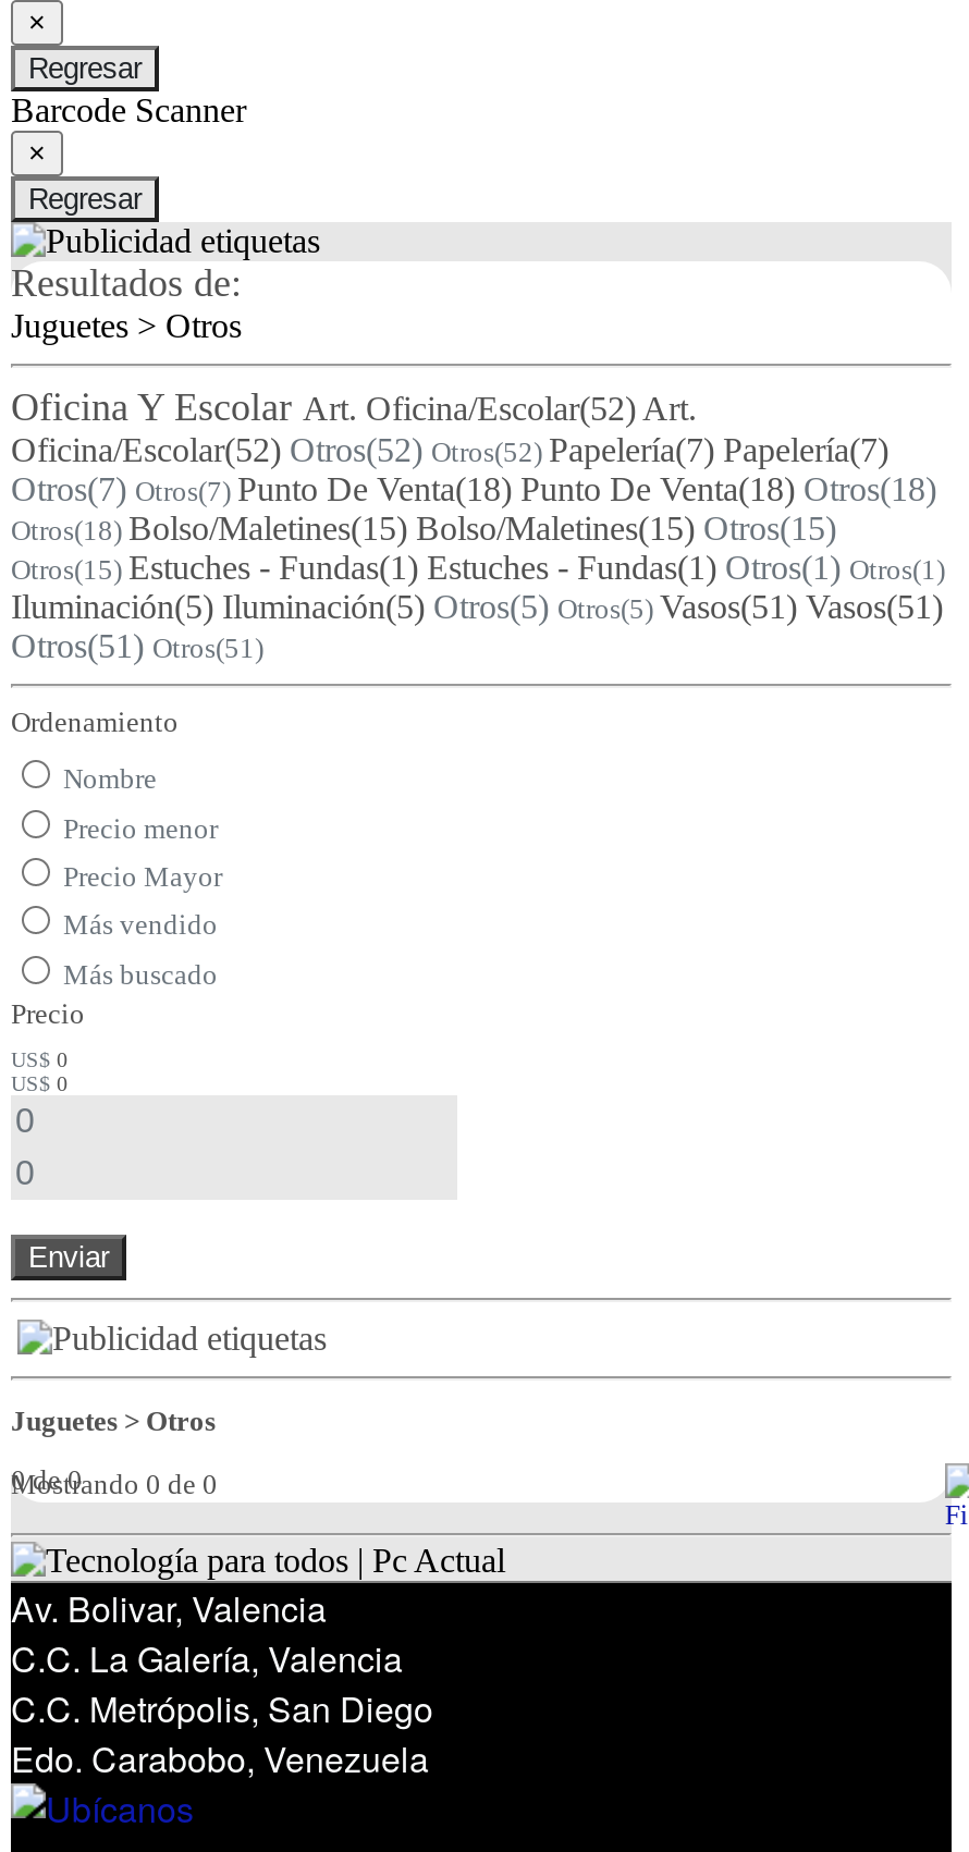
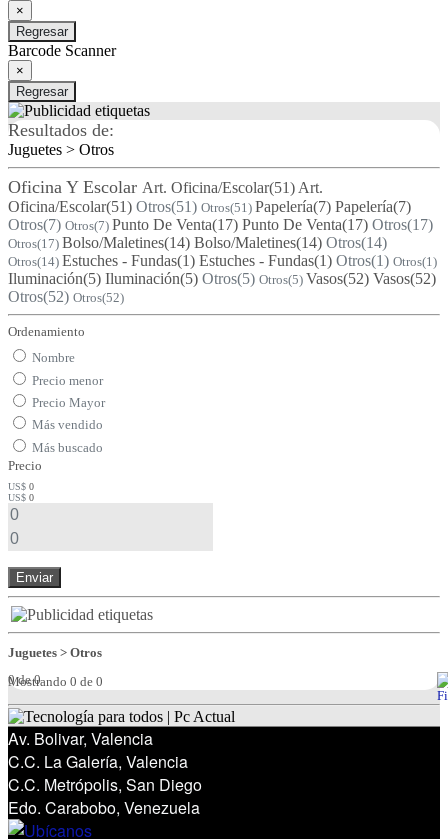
[11,385,697,429] Oficina Y Escolar Art. Oficina/Escolar(52) Art. -> [8,177,323,197] Oficina Y Escolar Art. Oficina/Escolar(51) Art.
[11,431,888,468] Oficina/Escolar(52) Otros(52) Otros(52) Papelería(7) Papelería(7) -> [8,198,411,215] Oficina/Escolar(51) Otros(51) Otros(51) Papelería(7) Papelería(7)
[11,470,936,507] Otros(7) Otros(7) Punto De Venta(18) Punto De Venta(18) Otros(18) -> [8,216,433,233] Otros(7) Otros(7) Punto De Venta(17) Punto De Venta(17) Otros(17)
[11,509,836,546] Otros(18) Bolso/Maletines(15) Bolso/Maletines(15) Otros(15) -> [8,234,387,251] Otros(17) Bolso/Maletines(14) Bolso/Maletines(14) Otros(14)
[11,548,945,585] Otros(15) Estuches - Fundas(1) Estuches - Fundas(1) Otros(1) Otros(1) -> [8,252,437,269] Otros(14) Estuches - Fundas(1) Estuches - Fundas(1) Otros(1) Otros(1)
[11,588,943,625] Iluminación(5) Iluminación(5) Otros(5) Otros(5) Vasos(51) Vasos(51) -> [8,270,436,287] Iluminación(5) Iluminación(5) Otros(5) Otros(5) Vasos(52) Vasos(52)
[11,627,263,664] Otros(51) Otros(51) -> [8,288,124,305] Otros(52) Otros(52)

